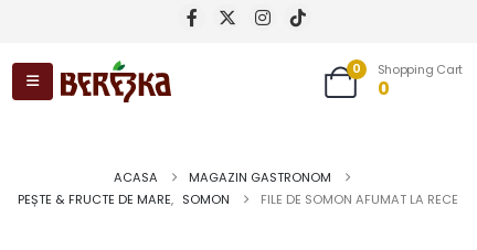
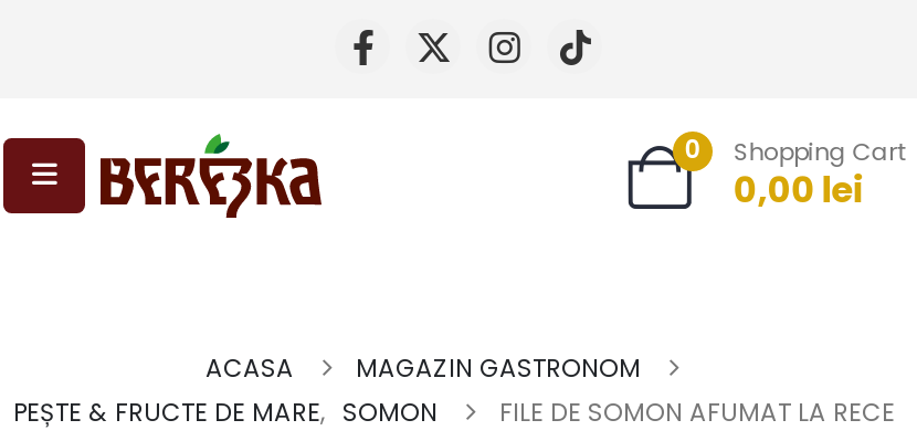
[377,76,389,101] 0 -> [734,164,864,215] 0,00 lei

